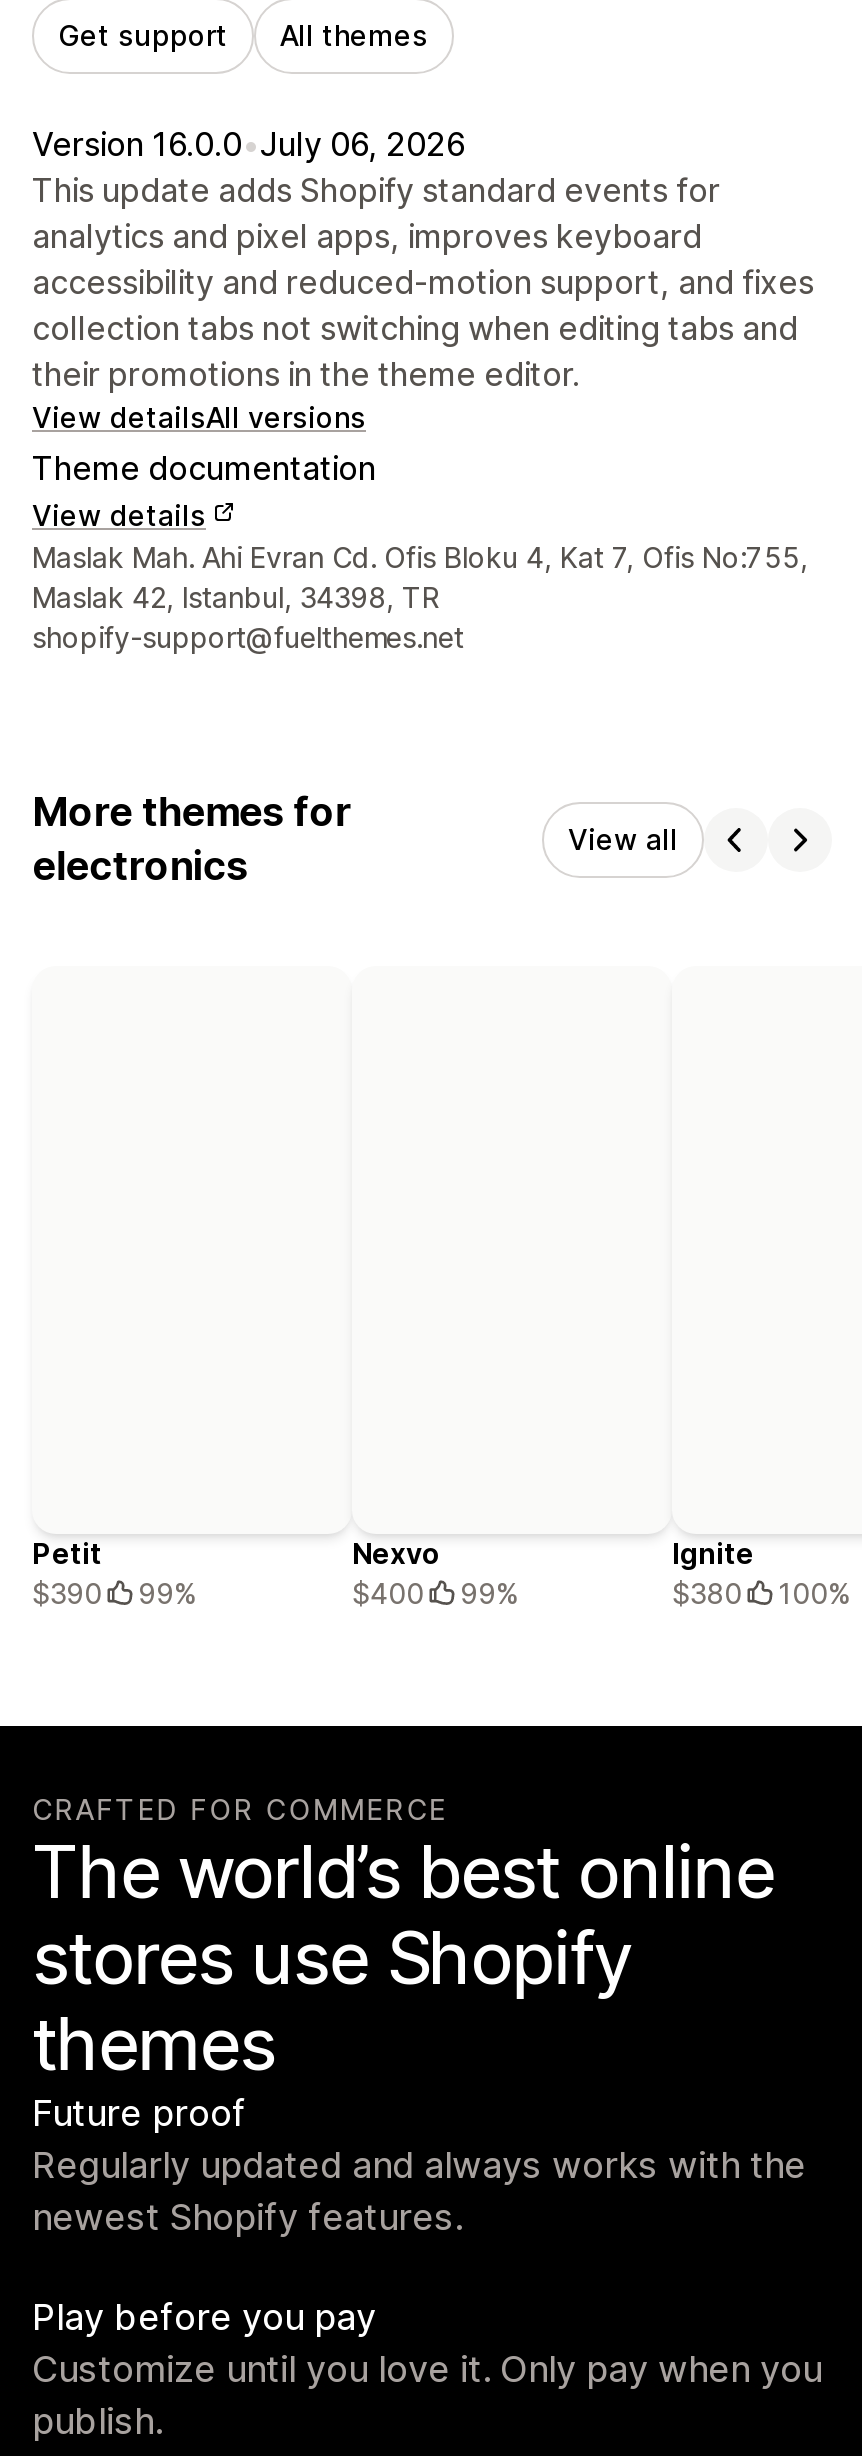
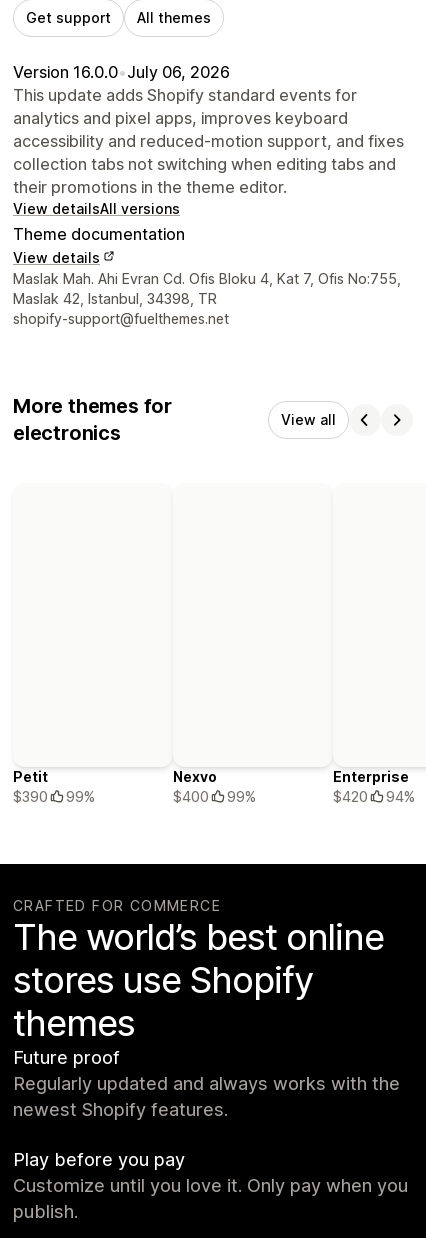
[672,1537,850,1611] Ignite | $380 | 100% -> [333,768,415,805] Enterprise | $420 | 94%

